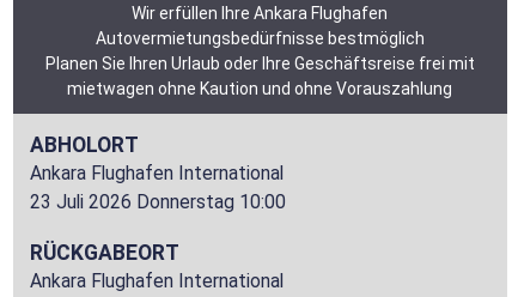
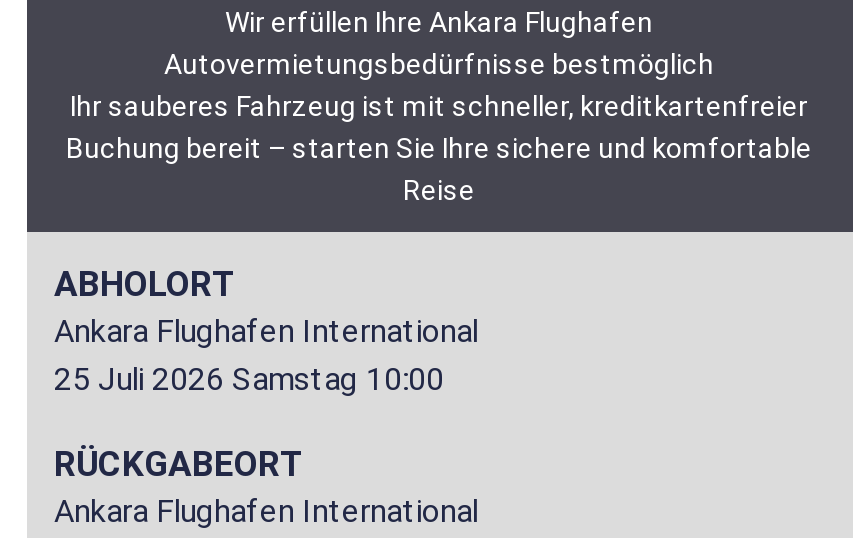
[45,54,474,98] Planen Sie Ihren Urlaub oder Ihre Geschäftsreise frei mit | mietwagen ohne Kaution und ohne Vorauszahlung -> [66,90,812,206] Ihr sauberes Fahrzeug ist mit schneller, kreditkartenfreier | Buchung bereit – starten Sie Ihre sichere und komfortable | Reise
[29,191,285,214] 23 Juli 2026 Donnerstag 10:00 -> [54,361,444,399] 25 Juli 2026 Samstag 10:00

